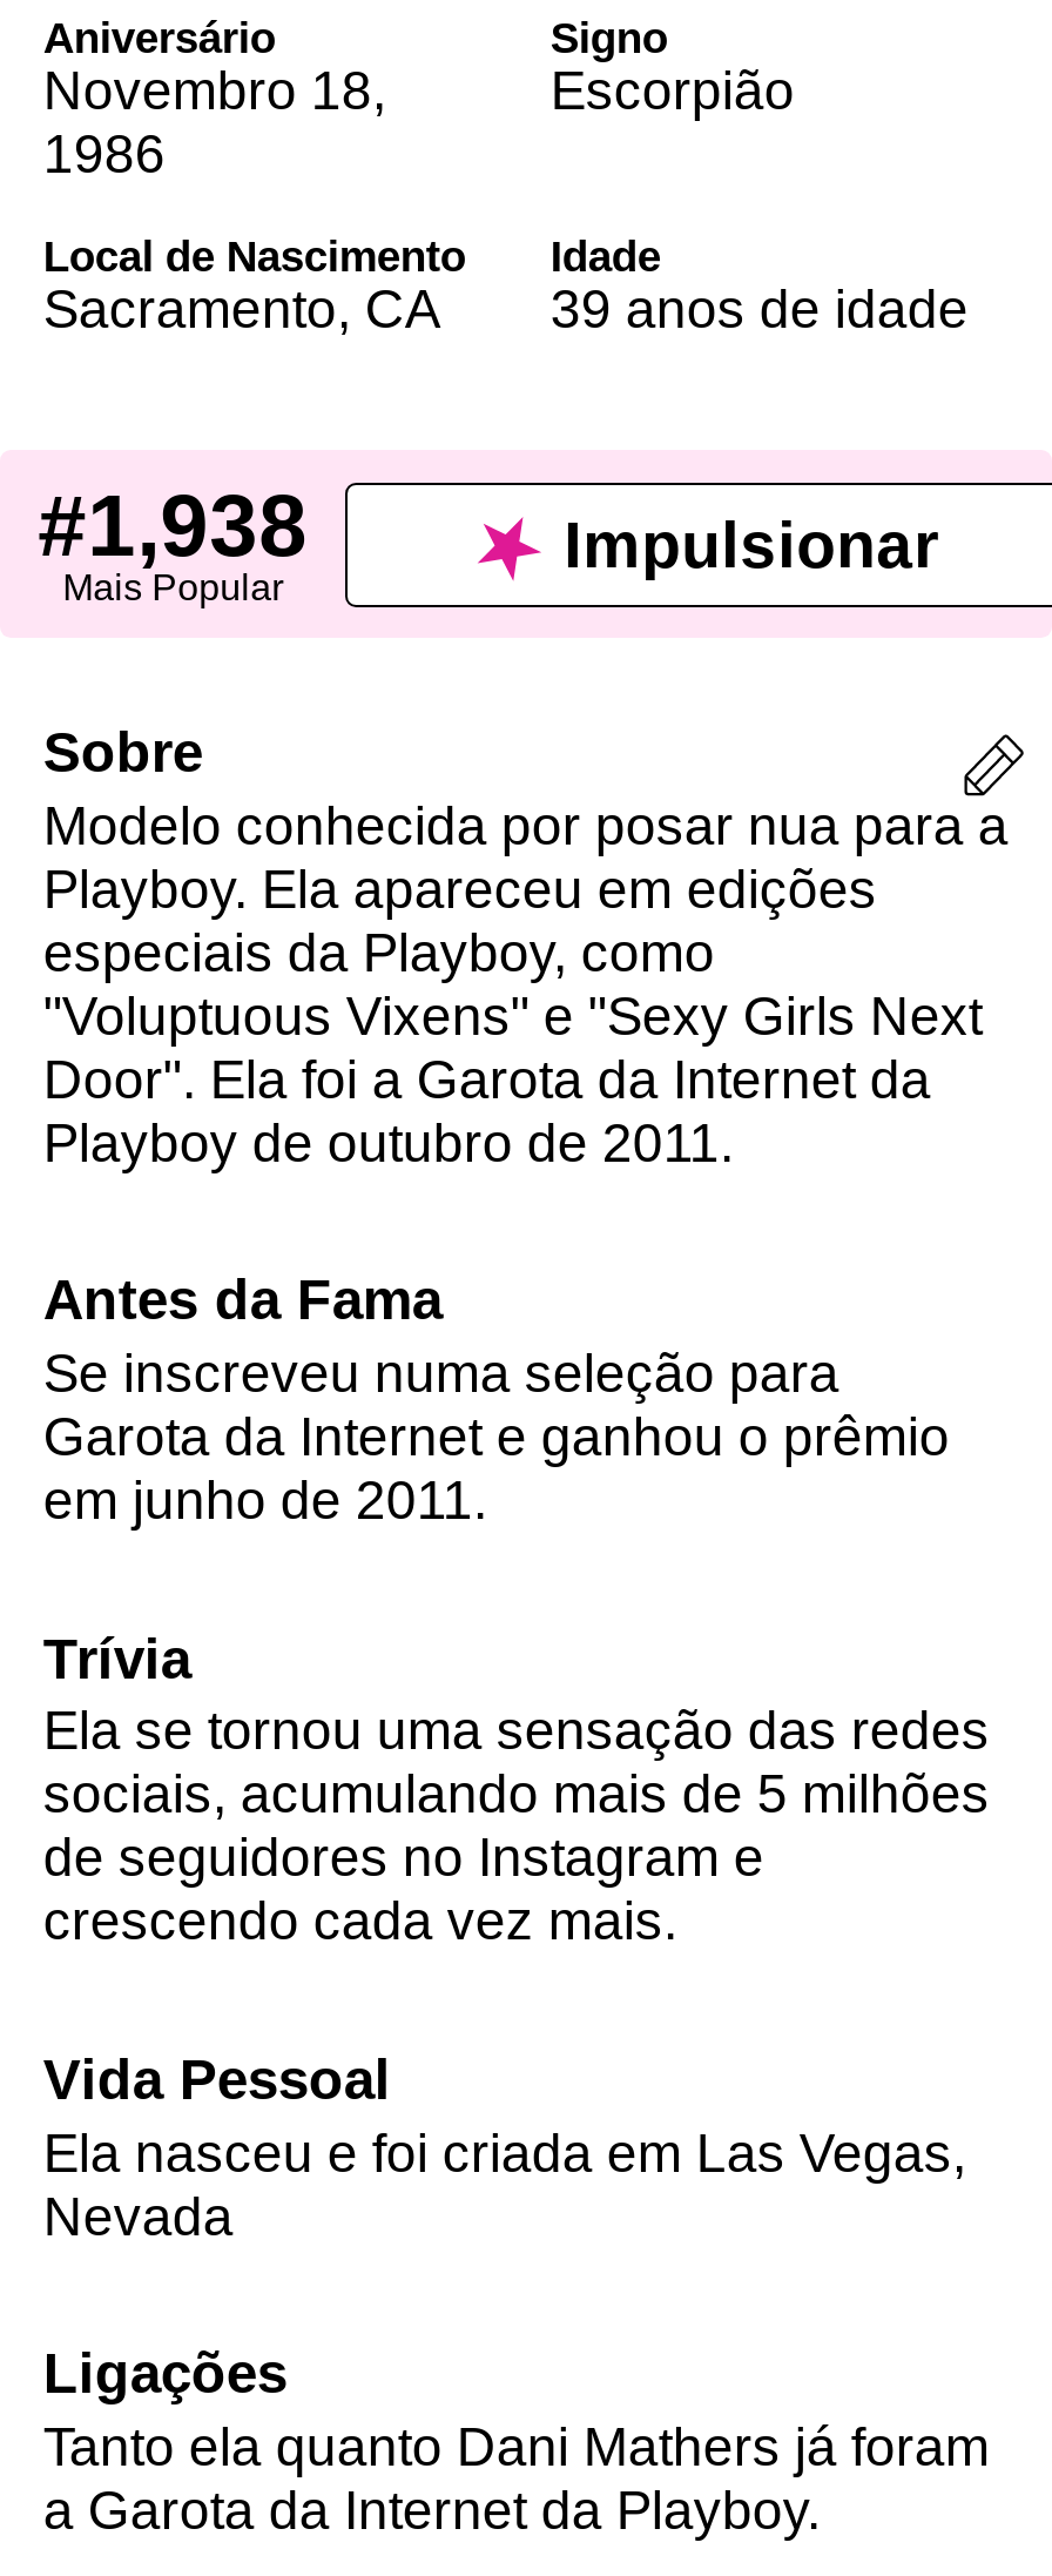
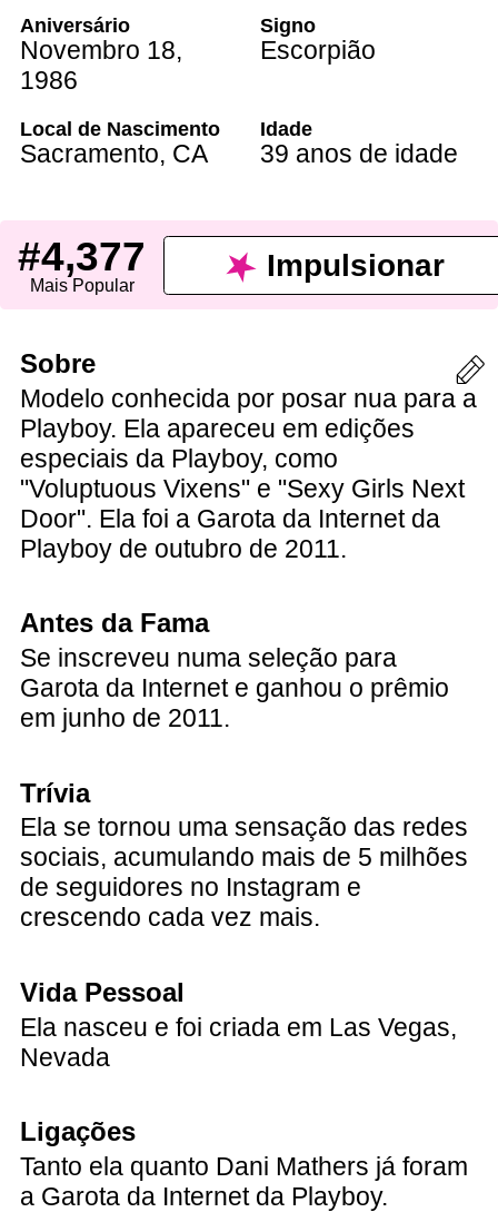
[38,477,308,573] #1,938 -> [18,233,146,279] #4,377

